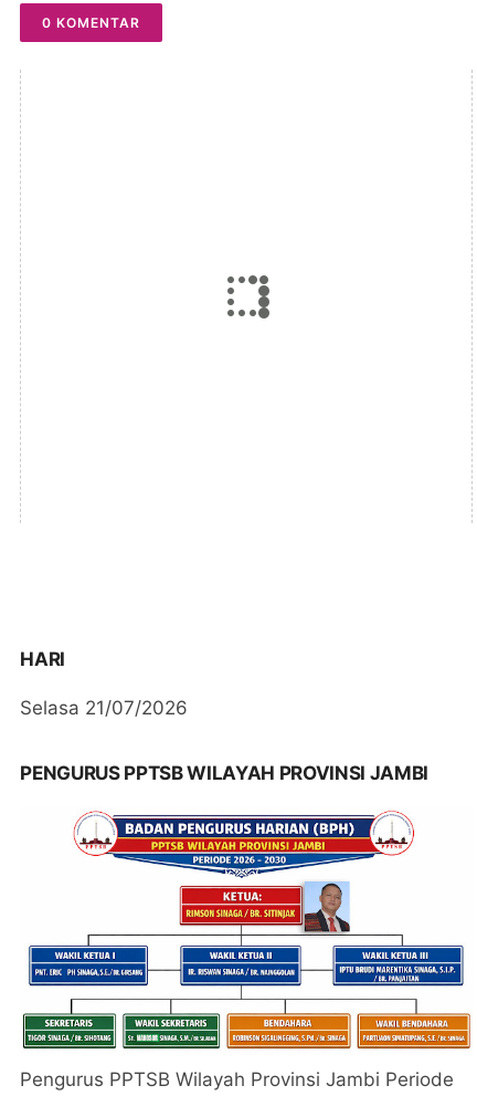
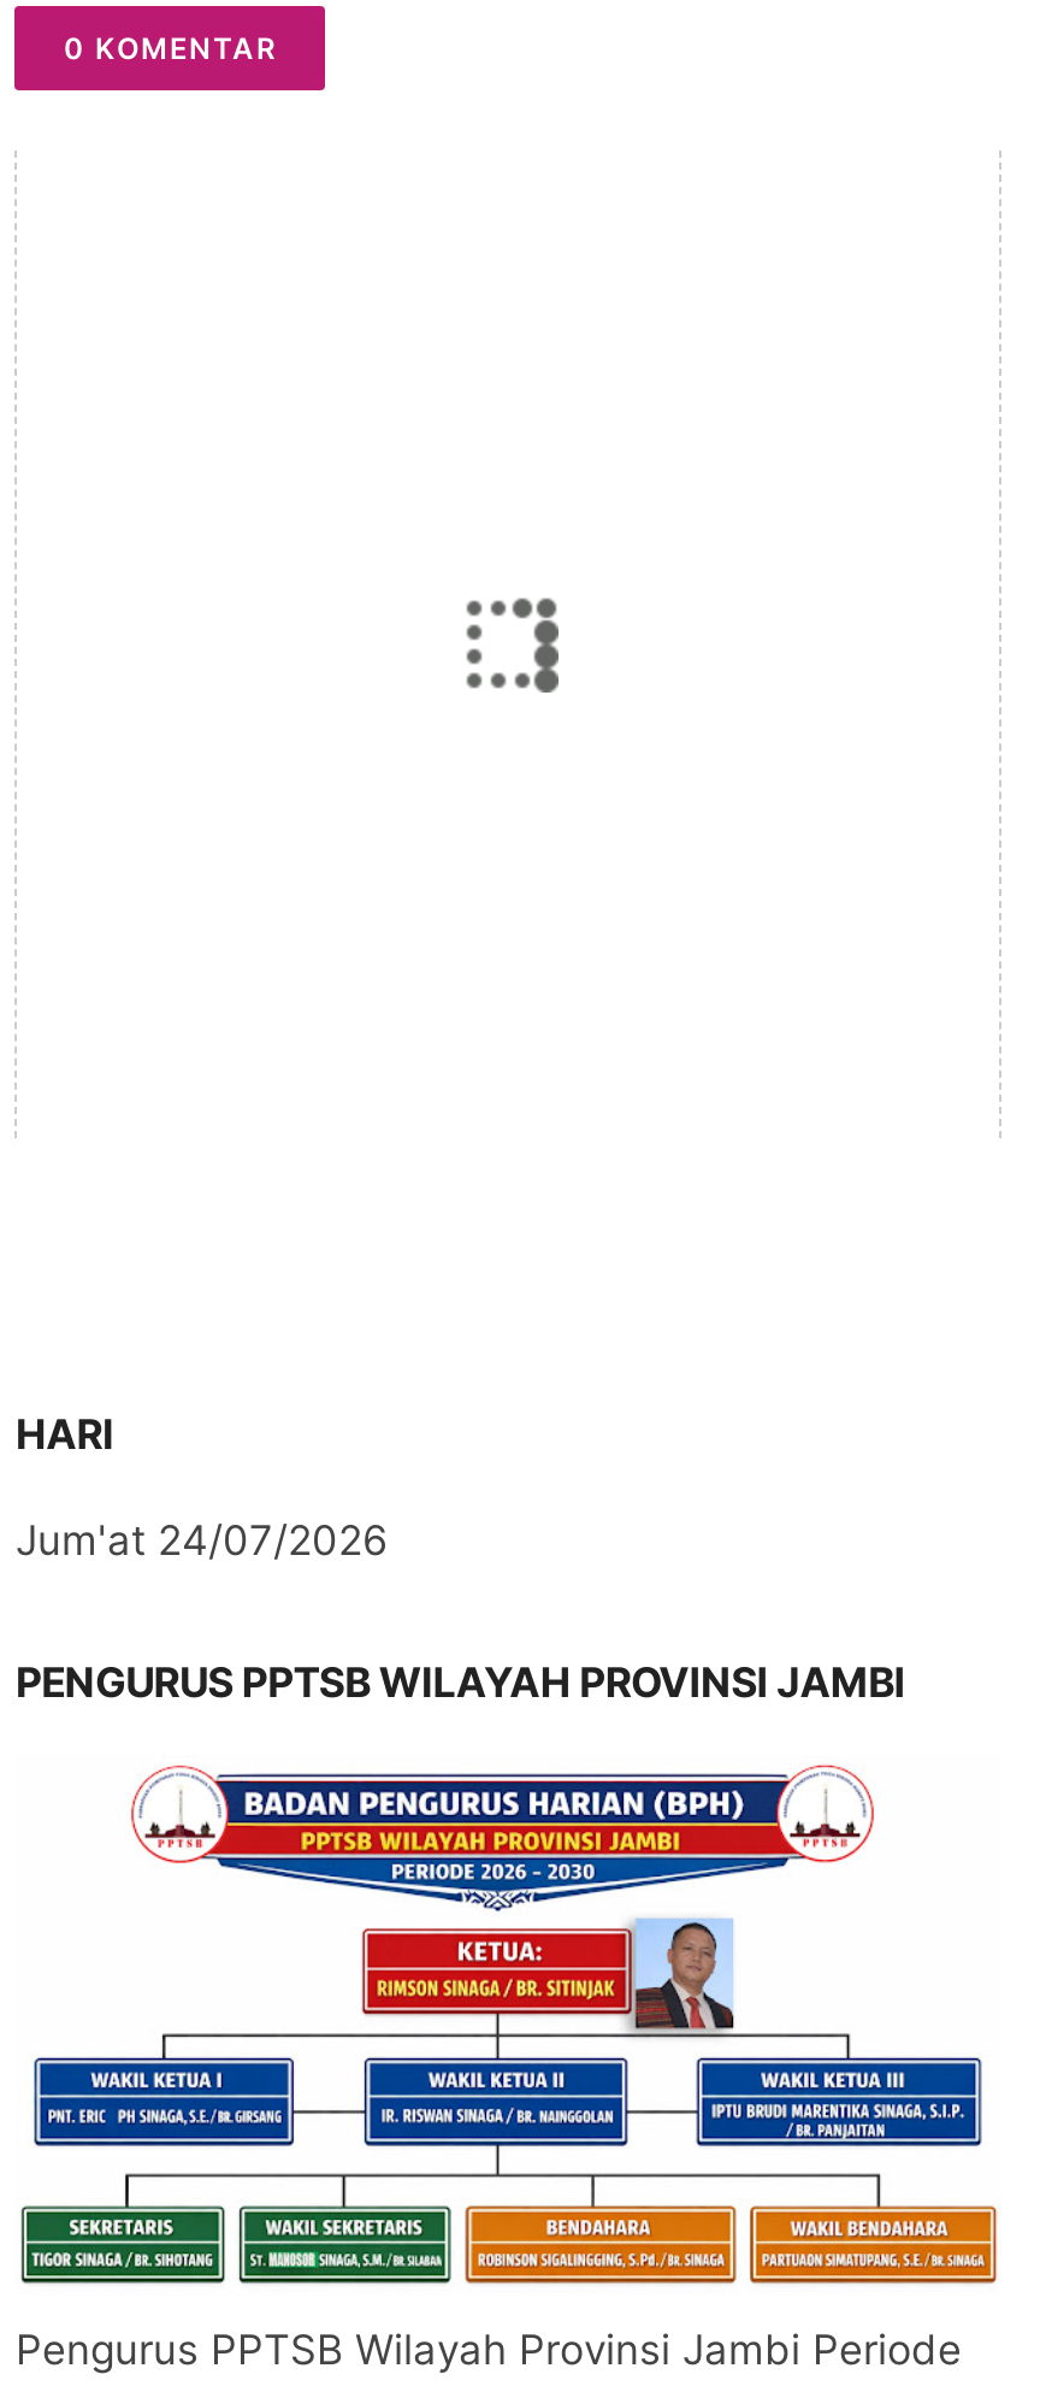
[20,697,188,719] Selasa 21/07/2026 -> [16,1516,389,1565] Jum'at 24/07/2026

